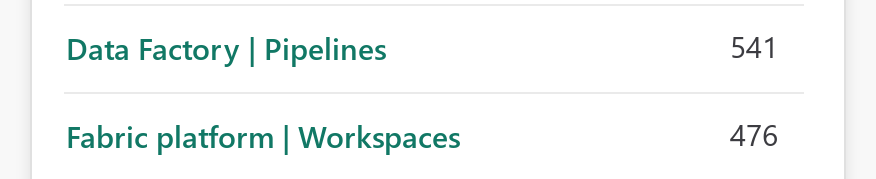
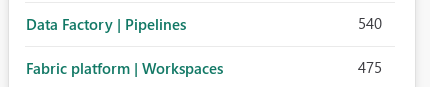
[730,26,778,66] 541 -> [358,13,382,33] 540
[730,114,778,154] 476 -> [358,57,382,77] 475

